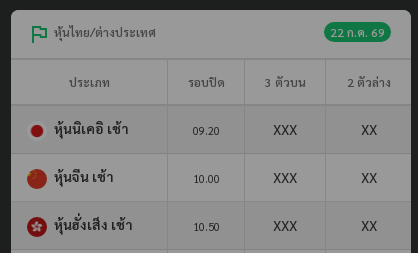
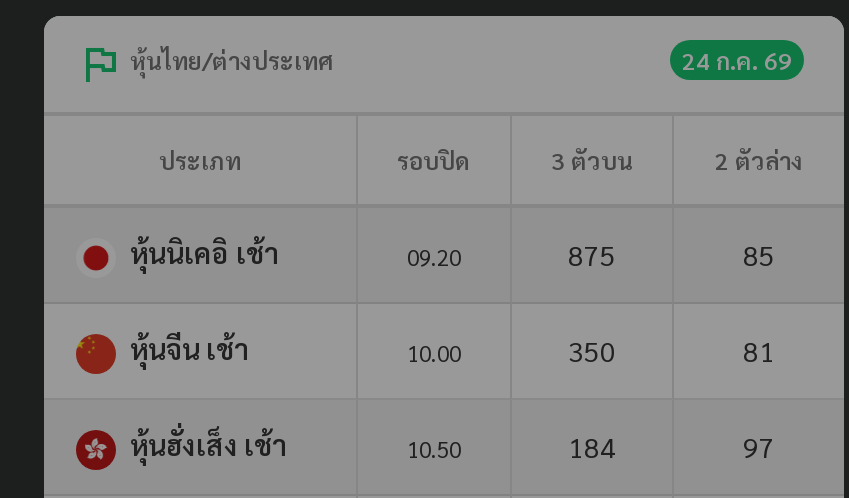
[330,24,385,40] 22 ก.ค. 69 -> [682,44,792,76] 24 ก.ค. 69
[273,120,376,138] XXX | XX -> [568,236,775,272] 875 | 85
[273,168,376,186] XXX | XX -> [568,332,775,368] 350 | 81
[273,216,376,234] XXX | XX -> [568,428,775,464] 184 | 97

